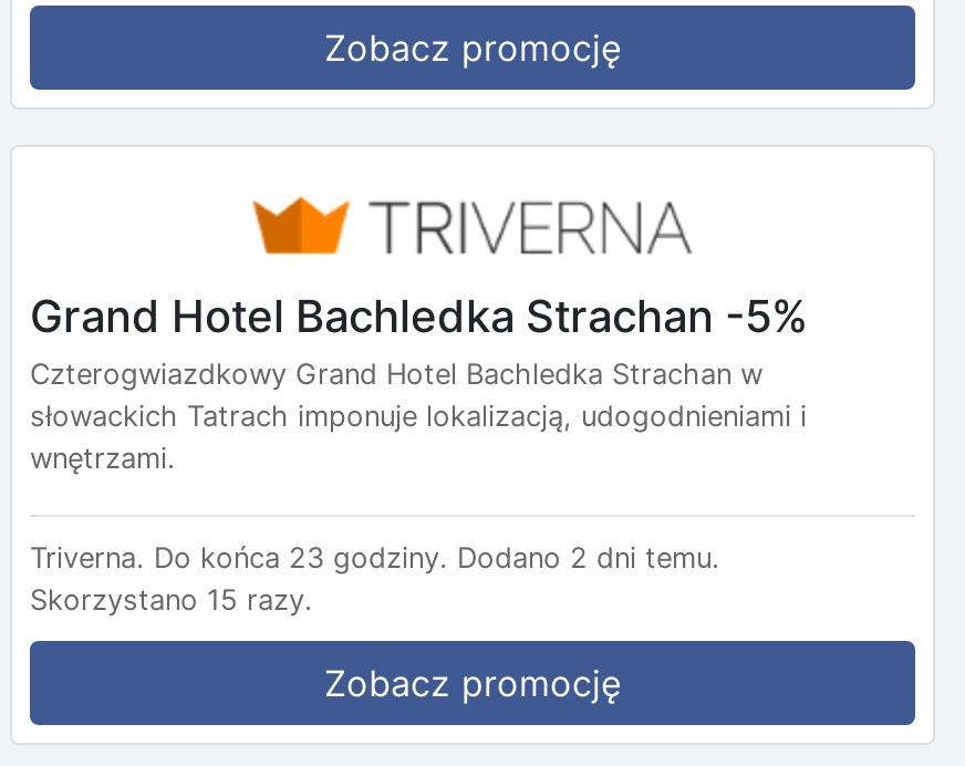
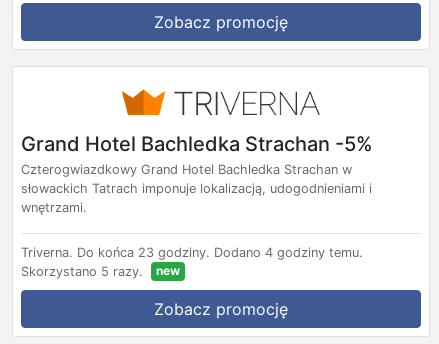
[30,541,720,616] Triverna. Do końca 23 godziny. Dodano 2 dni temu. | Skorzystano 15 razy. -> [21,245,363,279] Triverna. Do końca 23 godziny. Dodano 4 godziny temu. | Skorzystano 5 razy. | new

